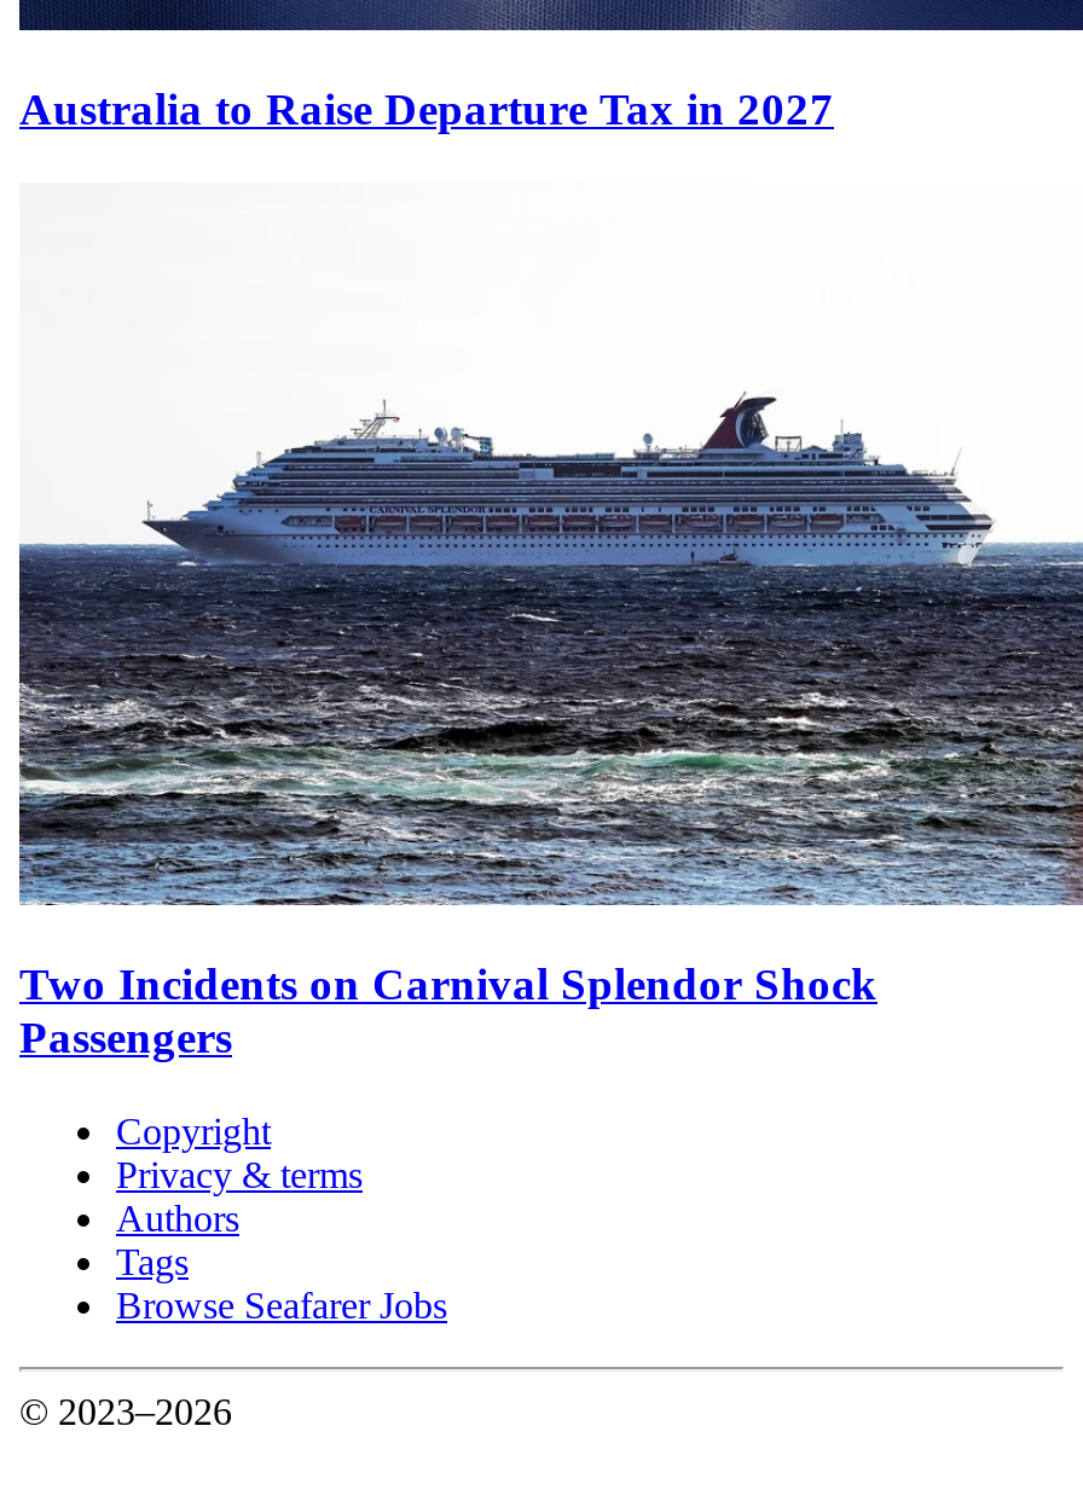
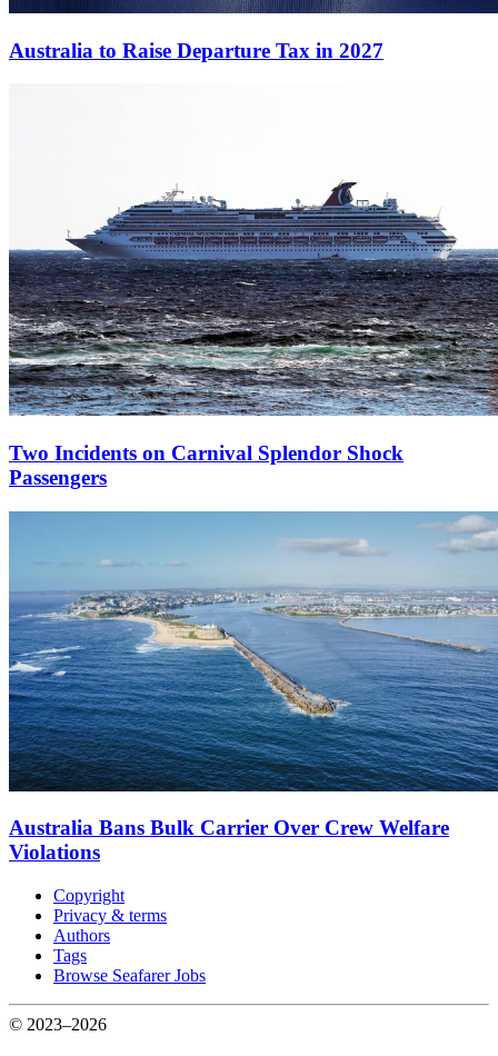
none -> [8,510,495,864] [image] | Australia Bans Bulk Carrier Over Crew Welfare | Violations

